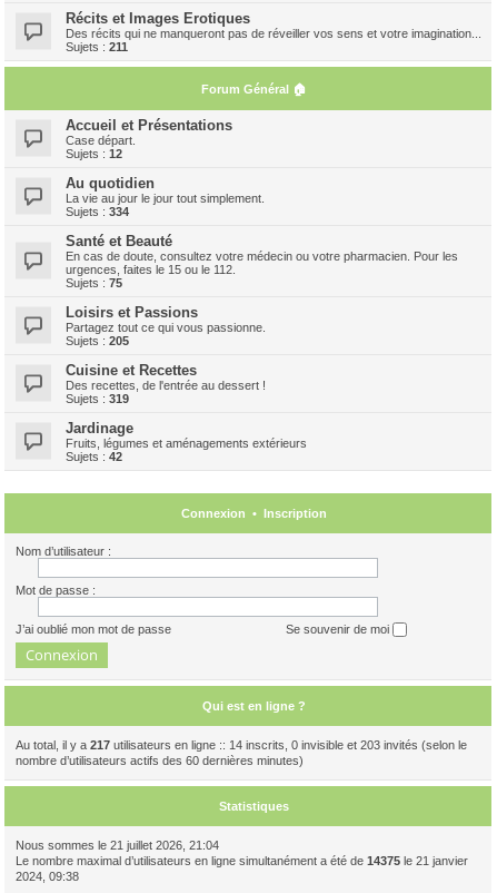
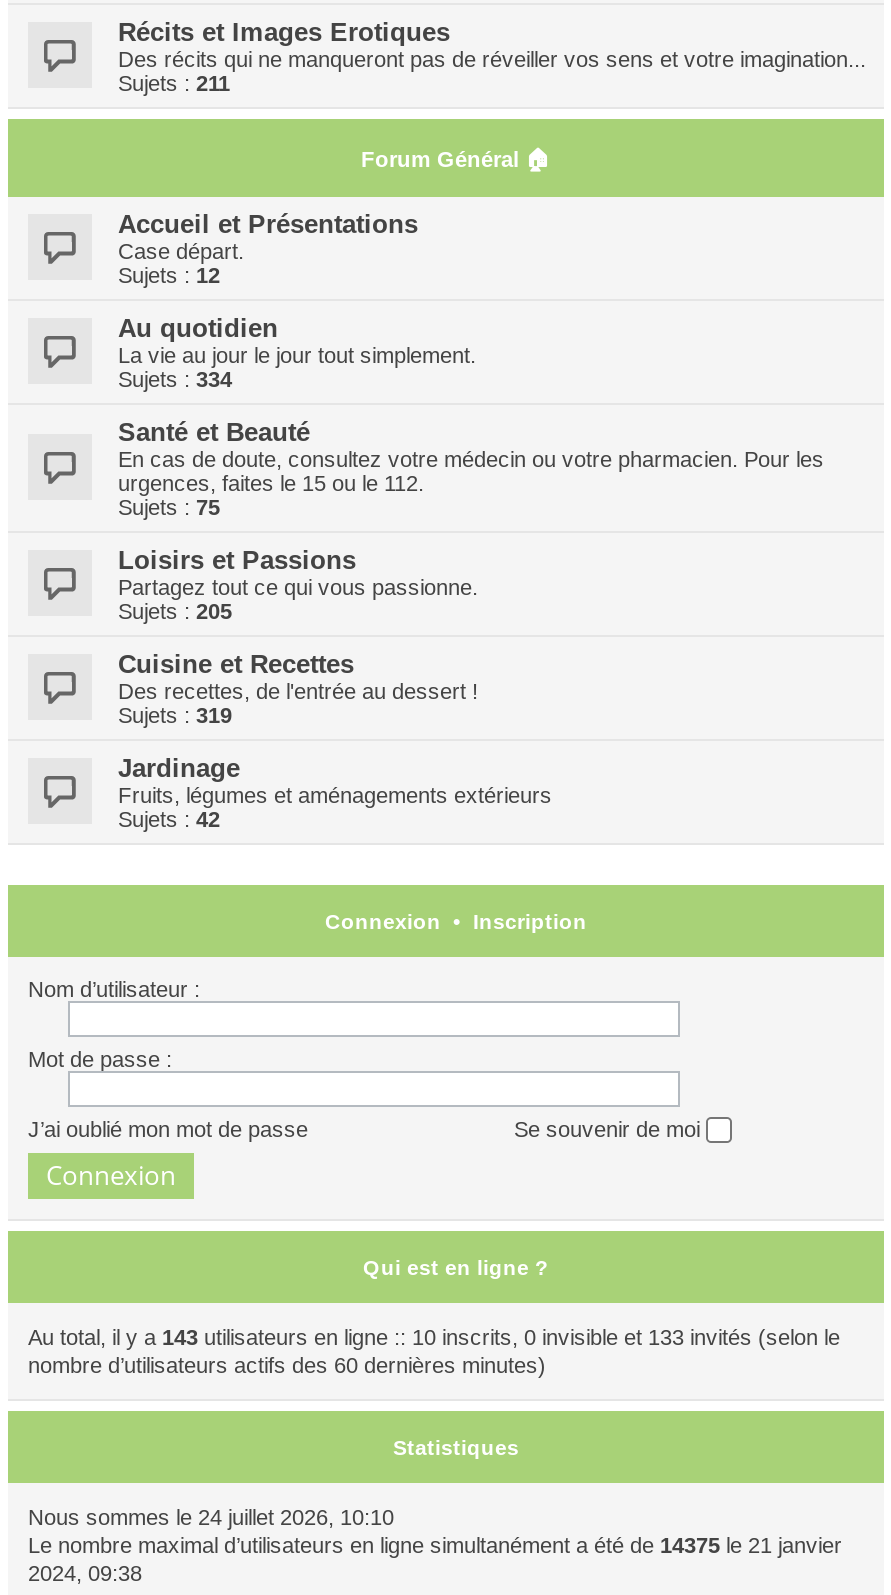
[16,738,467,752] Au total, il y a 217 utilisateurs en ligne :: 14 inscrits, 0 invisible et 203 invités (selon le -> [28,1325,840,1349] Au total, il y a 143 utilisateurs en ligne :: 10 inscrits, 0 invisible et 133 invités (selon le
[16,839,219,852] Nous sommes le 21 juillet 2026, 21:04 -> [28,1505,394,1529] Nous sommes le 24 juillet 2026, 10:10

